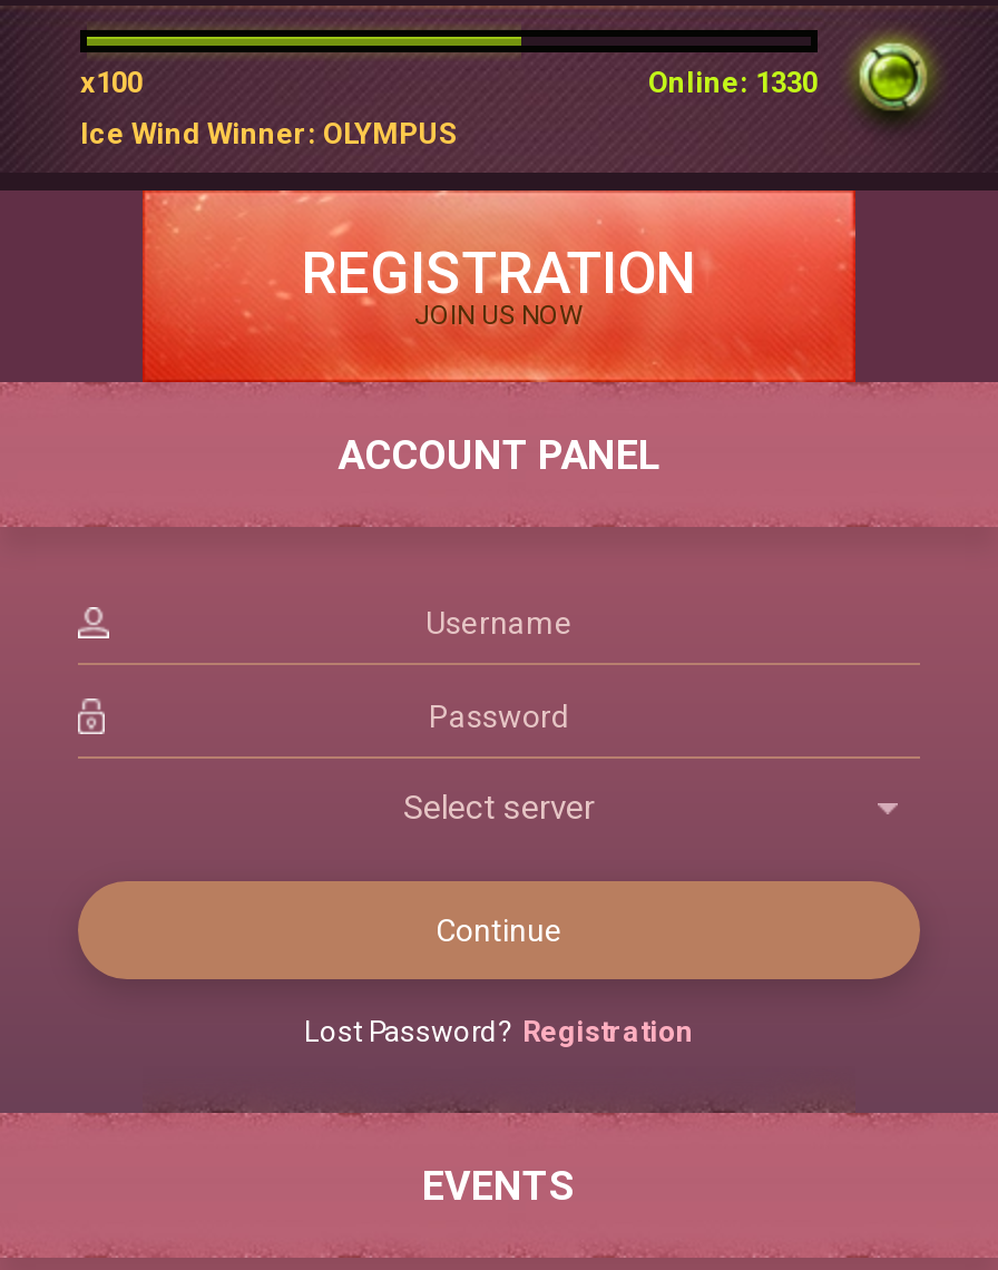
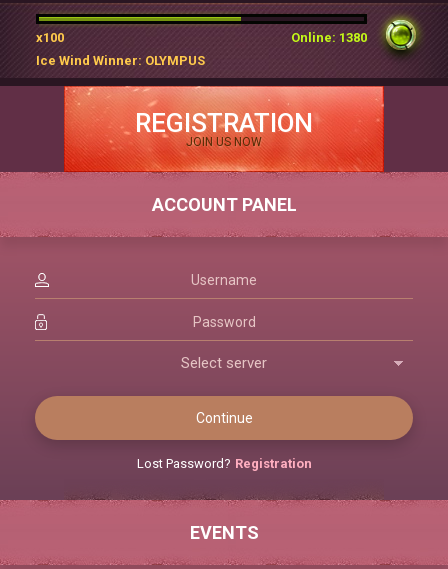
[648,65,818,98] Online: 1330 -> [291,30,367,45] Online: 1380

